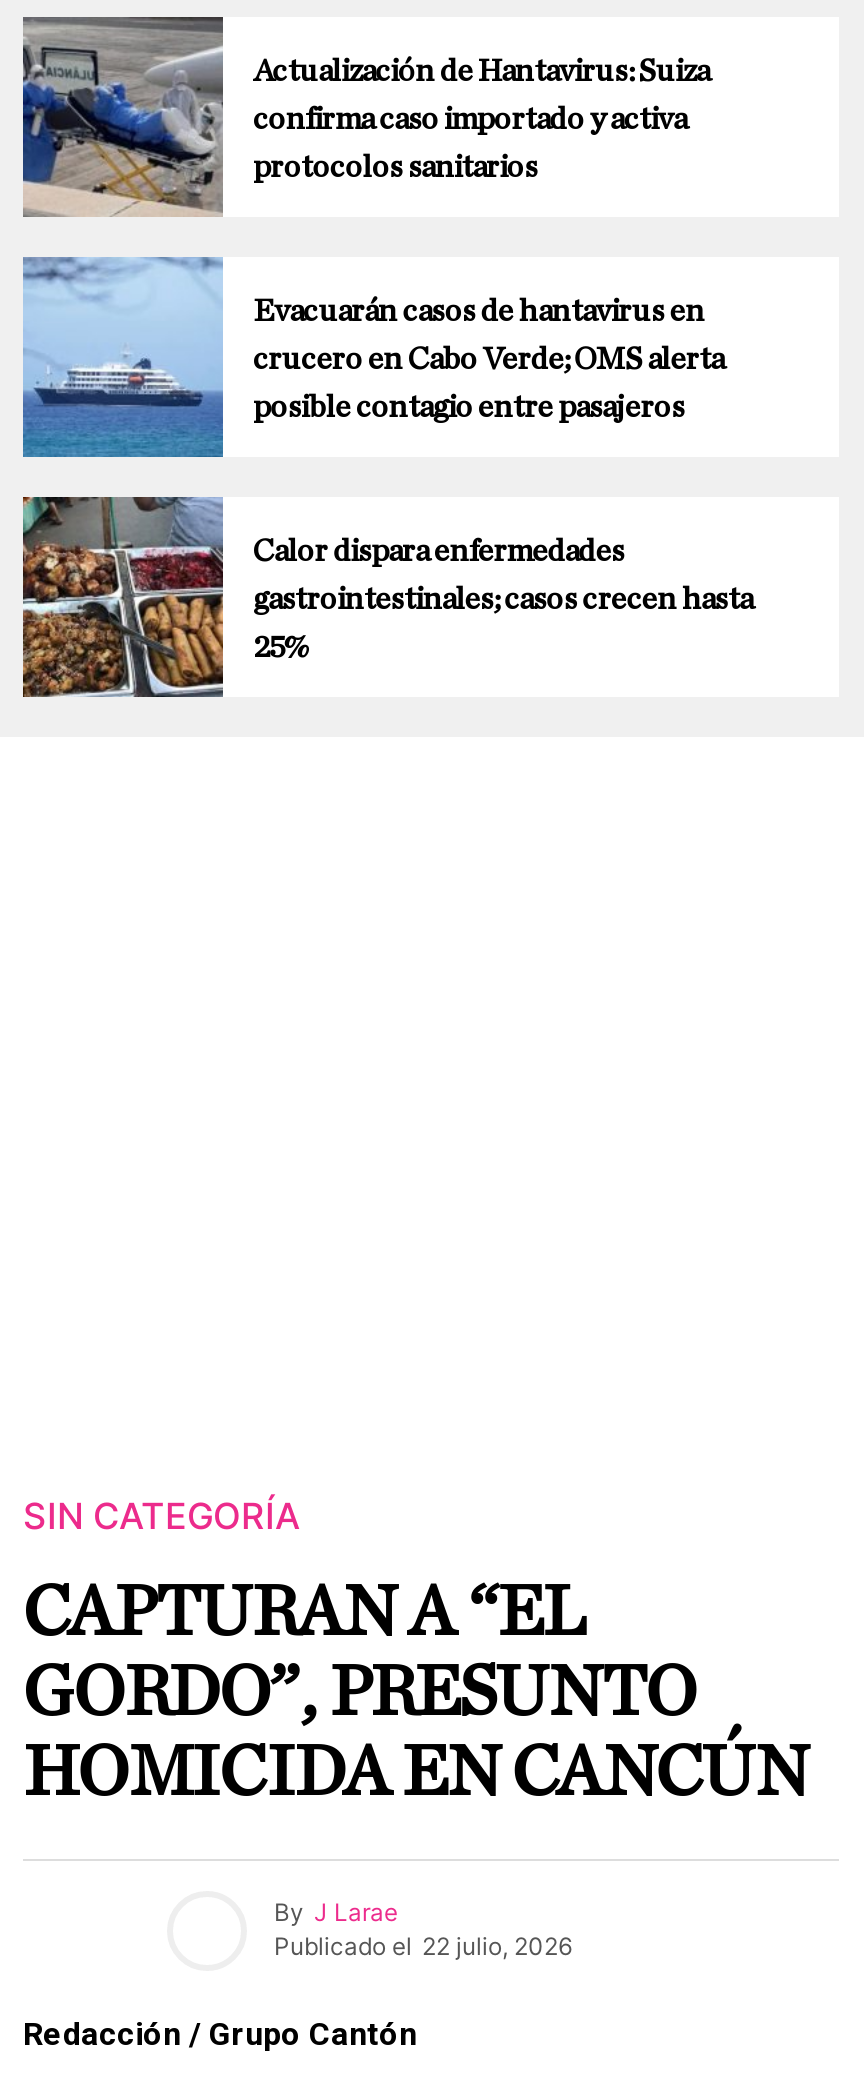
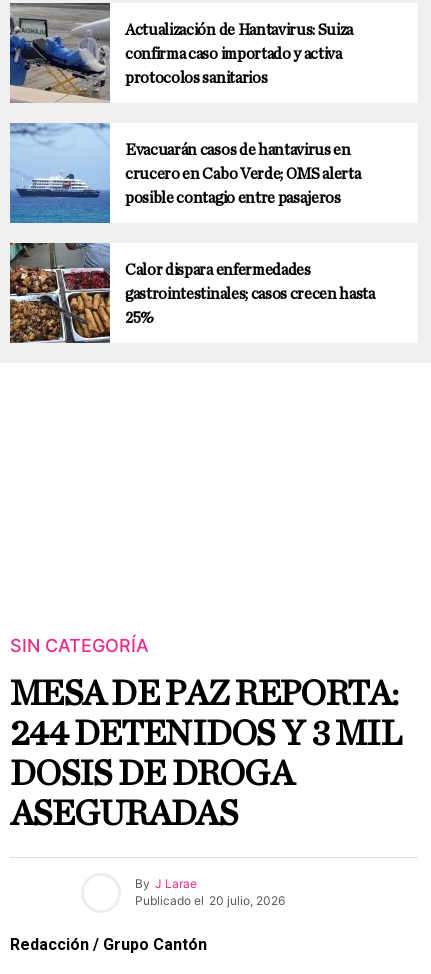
moved [23,1494,301,1536] -> [10,635,149,656]: SIN CATEGORÍA
[23,1576,807,1808] CAPTURAN A “EL | GORDO”, PRESUNTO | HOMICIDA EN CANCÚN -> [10,676,401,832] MESA DE PAZ REPORTA: | 244 DETENIDOS Y 3 MIL | DOSIS DE DROGA | ASEGURADAS
[274,1931,572,1961] Publicado el 22 julio, 2026 -> [135,893,285,908] Publicado el 20 julio, 2026

